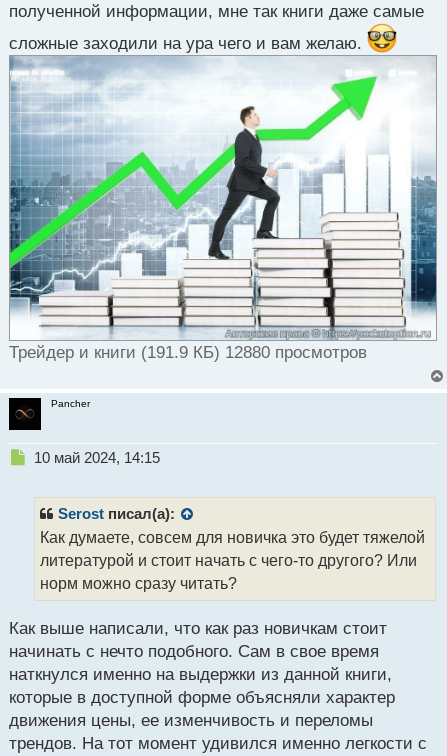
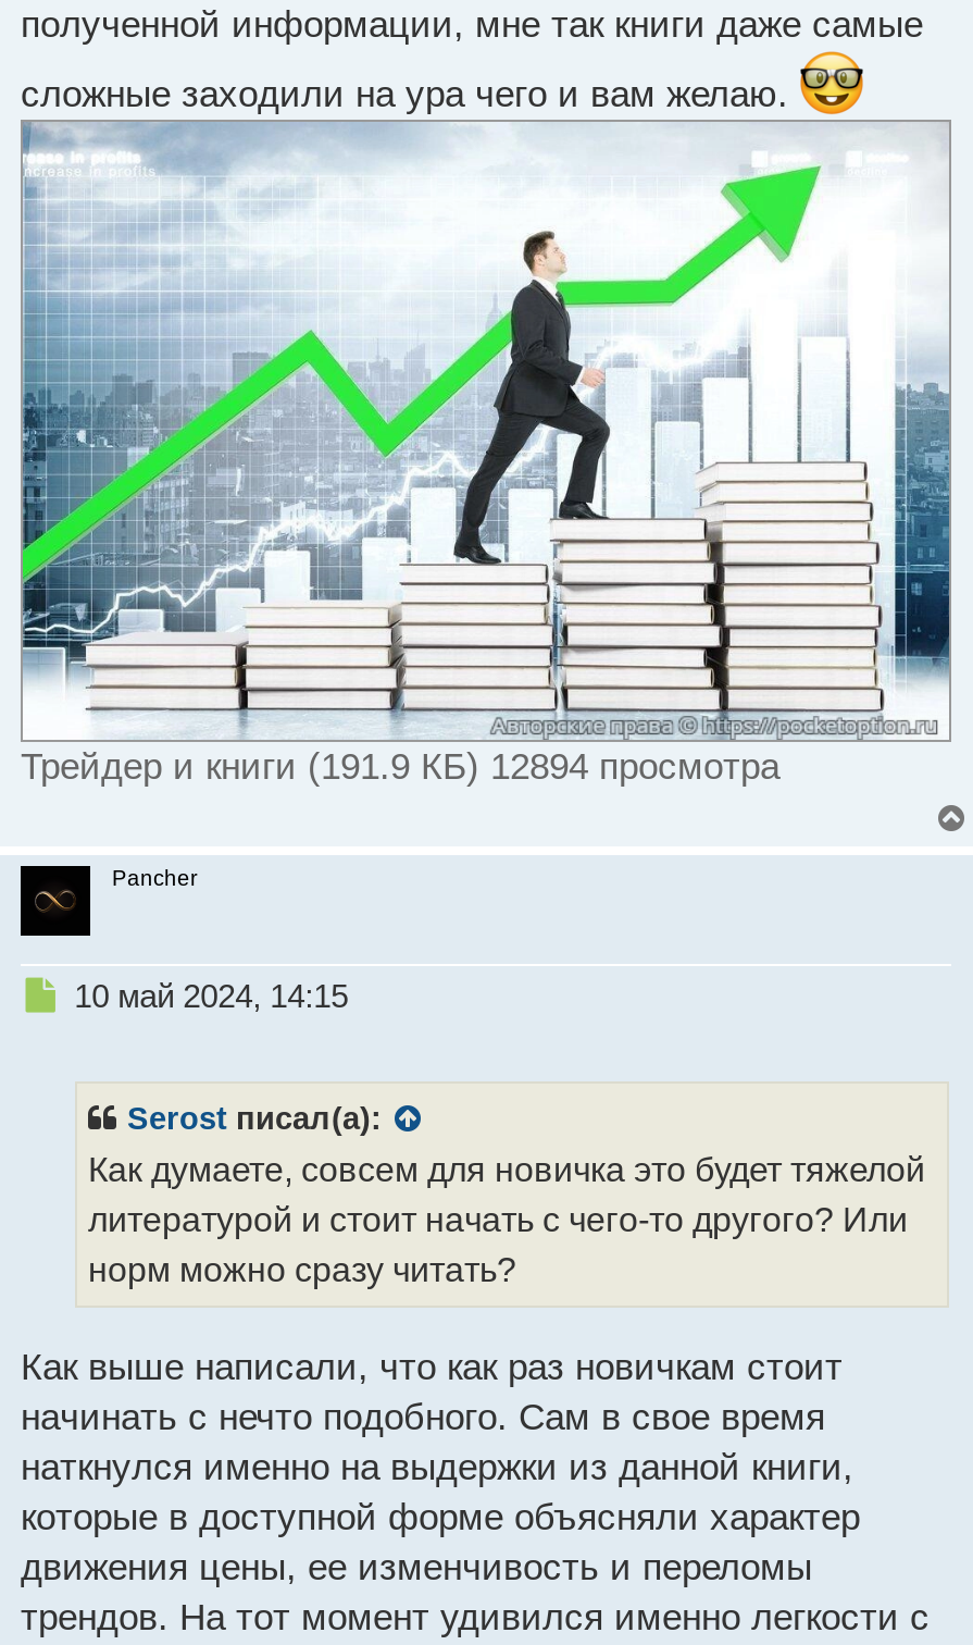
[9,343,367,362] Трейдер и книги (191.9 КБ) 12880 просмотров -> [21,747,779,788] Трейдер и книги (191.9 КБ) 12894 просмотра

